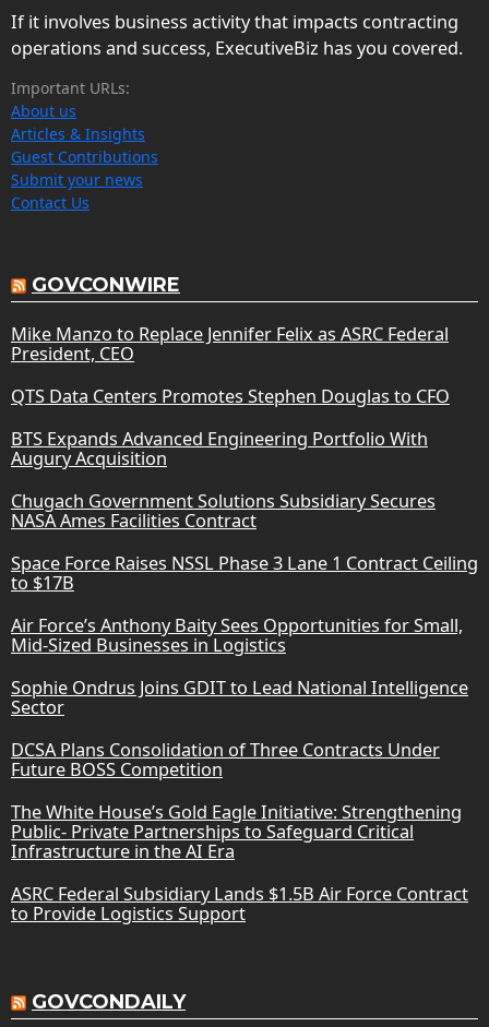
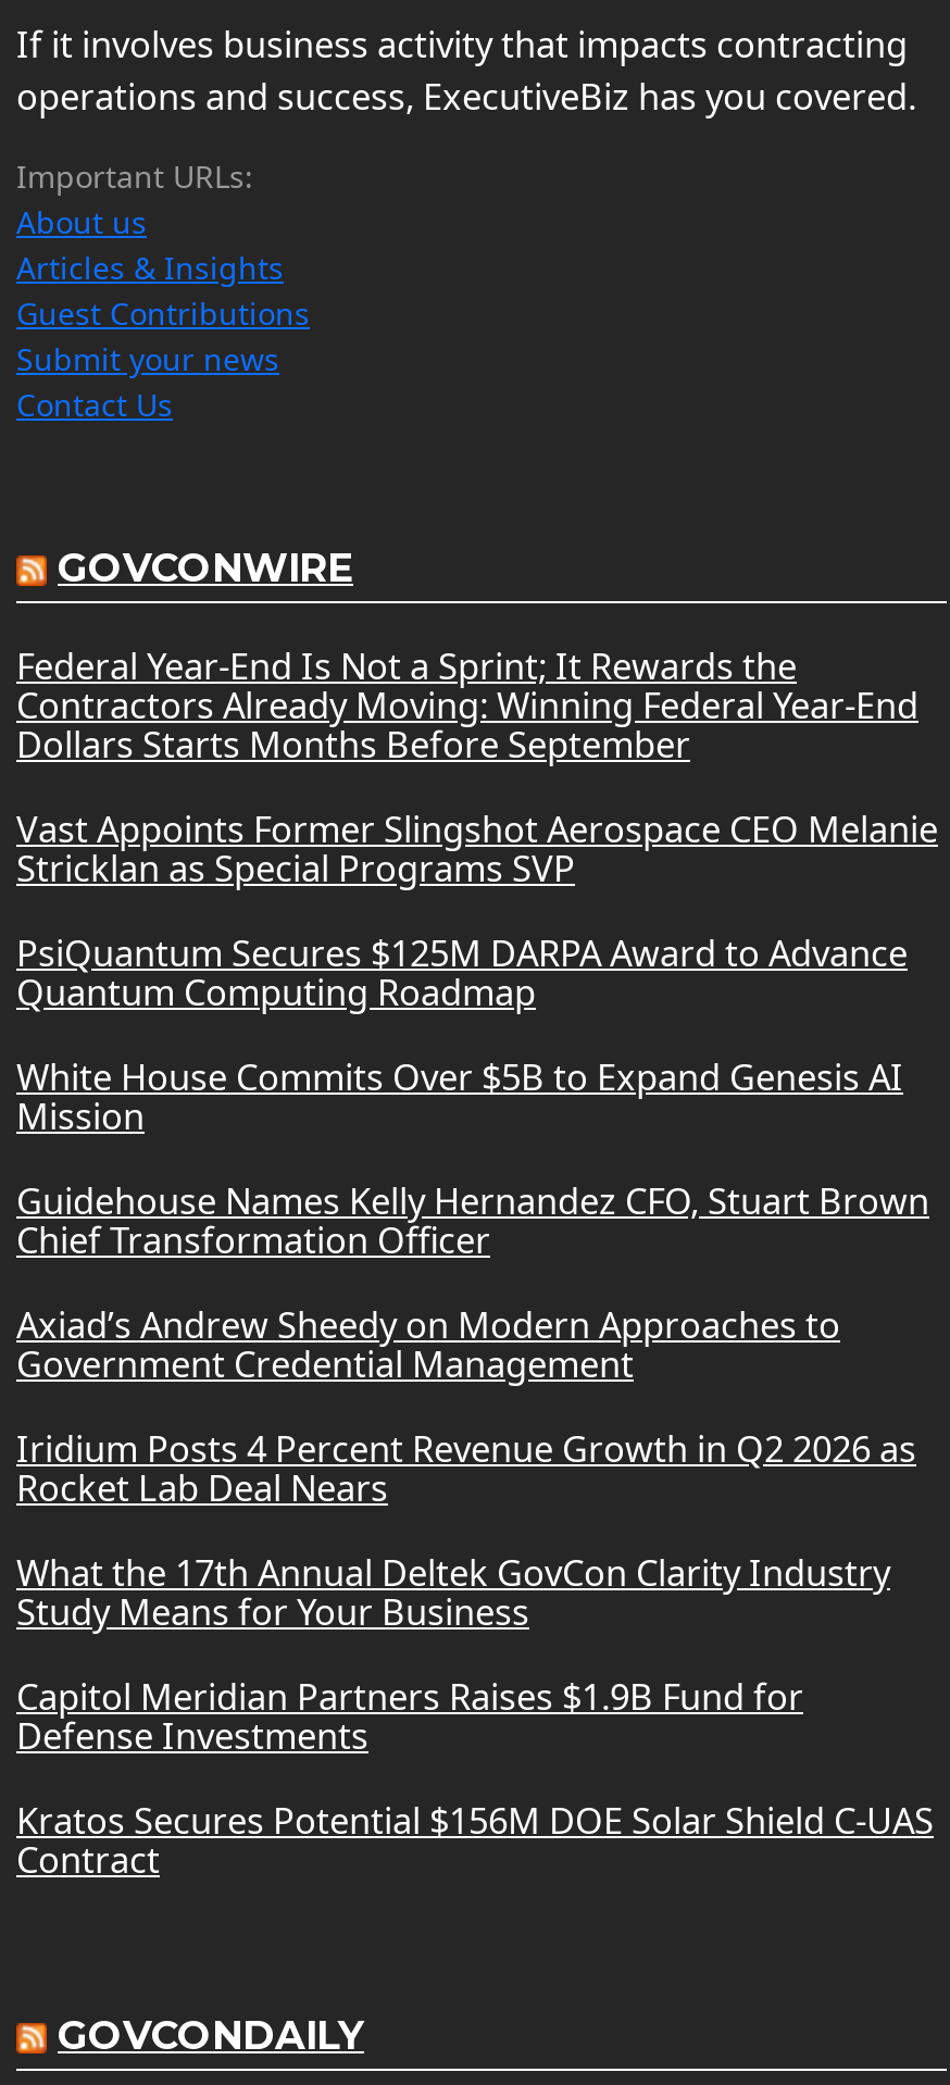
[11,322,449,366] Mike Manzo to Replace Jennifer Felix as ASRC Federal | President, CEO -> [16,642,918,768] Federal Year-End Is Not a Sprint; It Rewards the | Contractors Already Moving: Winning Federal Year-End | Dollars Starts Months Before September
[11,384,450,408] QTS Data Centers Promotes Stephen Douglas to CFO -> [16,805,938,892] Vast Appoints Former Slingshot Aerospace CEO Melanie | Stricklan as Special Programs SVP
[11,427,428,470] BTS Expands Advanced Engineering Portfolio With | Augury Acquisition -> [16,929,908,1016] PsiQuantum Secures $125M DARPA Award to Advance | Quantum Computing Roadmap
[11,489,436,532] Chugach Government Solutions Subsidiary Secures | NASA Ames Facilities Contract -> [16,1053,903,1140] White House Commits Over $5B to Expand Genesis AI | Mission
[11,551,478,595] Space Force Raises NSSL Phase 3 Lane 1 Contract Ceiling | to $17B -> [16,1177,929,1264] Guidehouse Names Kelly Hernandez CFO, Stuart Brown | Chief Transformation Officer
[11,613,463,657] Air Force’s Anthony Baity Sees Opportunities for Small, | Mid-Sized Businesses in Logistics -> [16,1301,840,1388] Axiad’s Andrew Sheedy on Modern Approaches to | Government Credential Management
[11,675,468,719] Sophie Ondrus Joins GDIT to Lead National Intelligence | Sector -> [16,1425,916,1512] Iridium Posts 4 Percent Revenue Growth in Q2 2026 as | Rocket Lab Deal Nears
[11,738,440,781] DCSA Plans Consolidation of Three Contracts Under | Future BOSS Competition -> [16,1549,890,1636] What the 17th Annual Deltek GovCon Clarity Industry | Study Means for Your Business
[11,800,462,863] The White House’s Gold Eagle Initiative: Strengthening | Public- Private Partnerships to Safeguard Critical | Infrastructure in the AI Era -> [16,1673,803,1760] Capitol Meridian Partners Raises $1.9B Fund for | Defense Investments
[11,882,468,925] ASRC Federal Subsidiary Lands $1.5B Air Force Contract | to Provide Logistics Support -> [16,1797,934,1884] Kratos Secures Potential $156M DOE Solar Shield C-UAS | Contract

